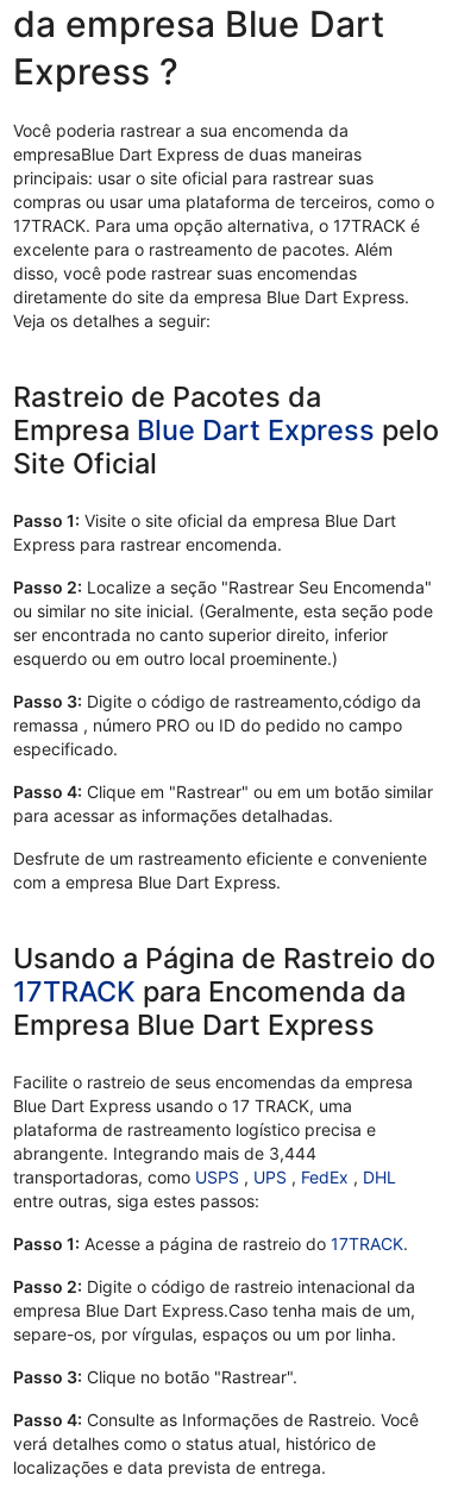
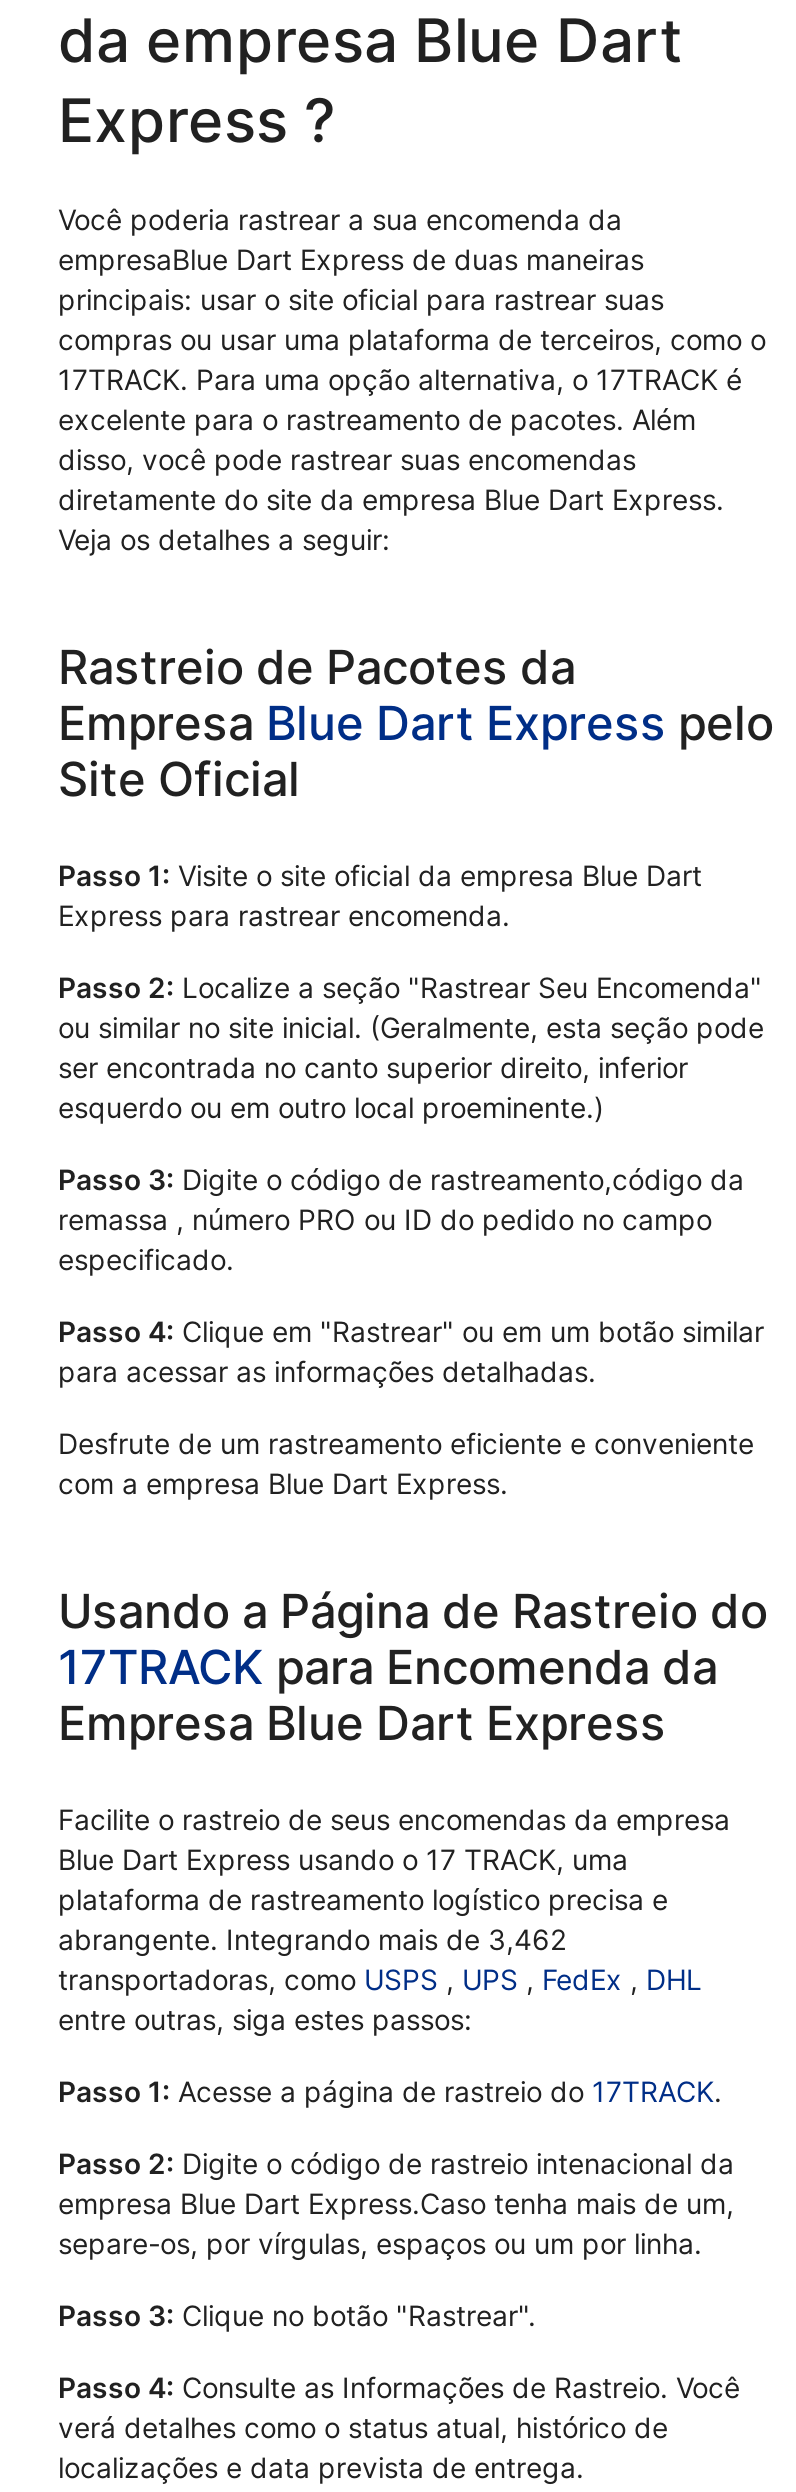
[13,1143,316,1163] abrangente. Integrando mais de 3,444 -> [58,1922,566,1956] abrangente. Integrando mais de 3,462

